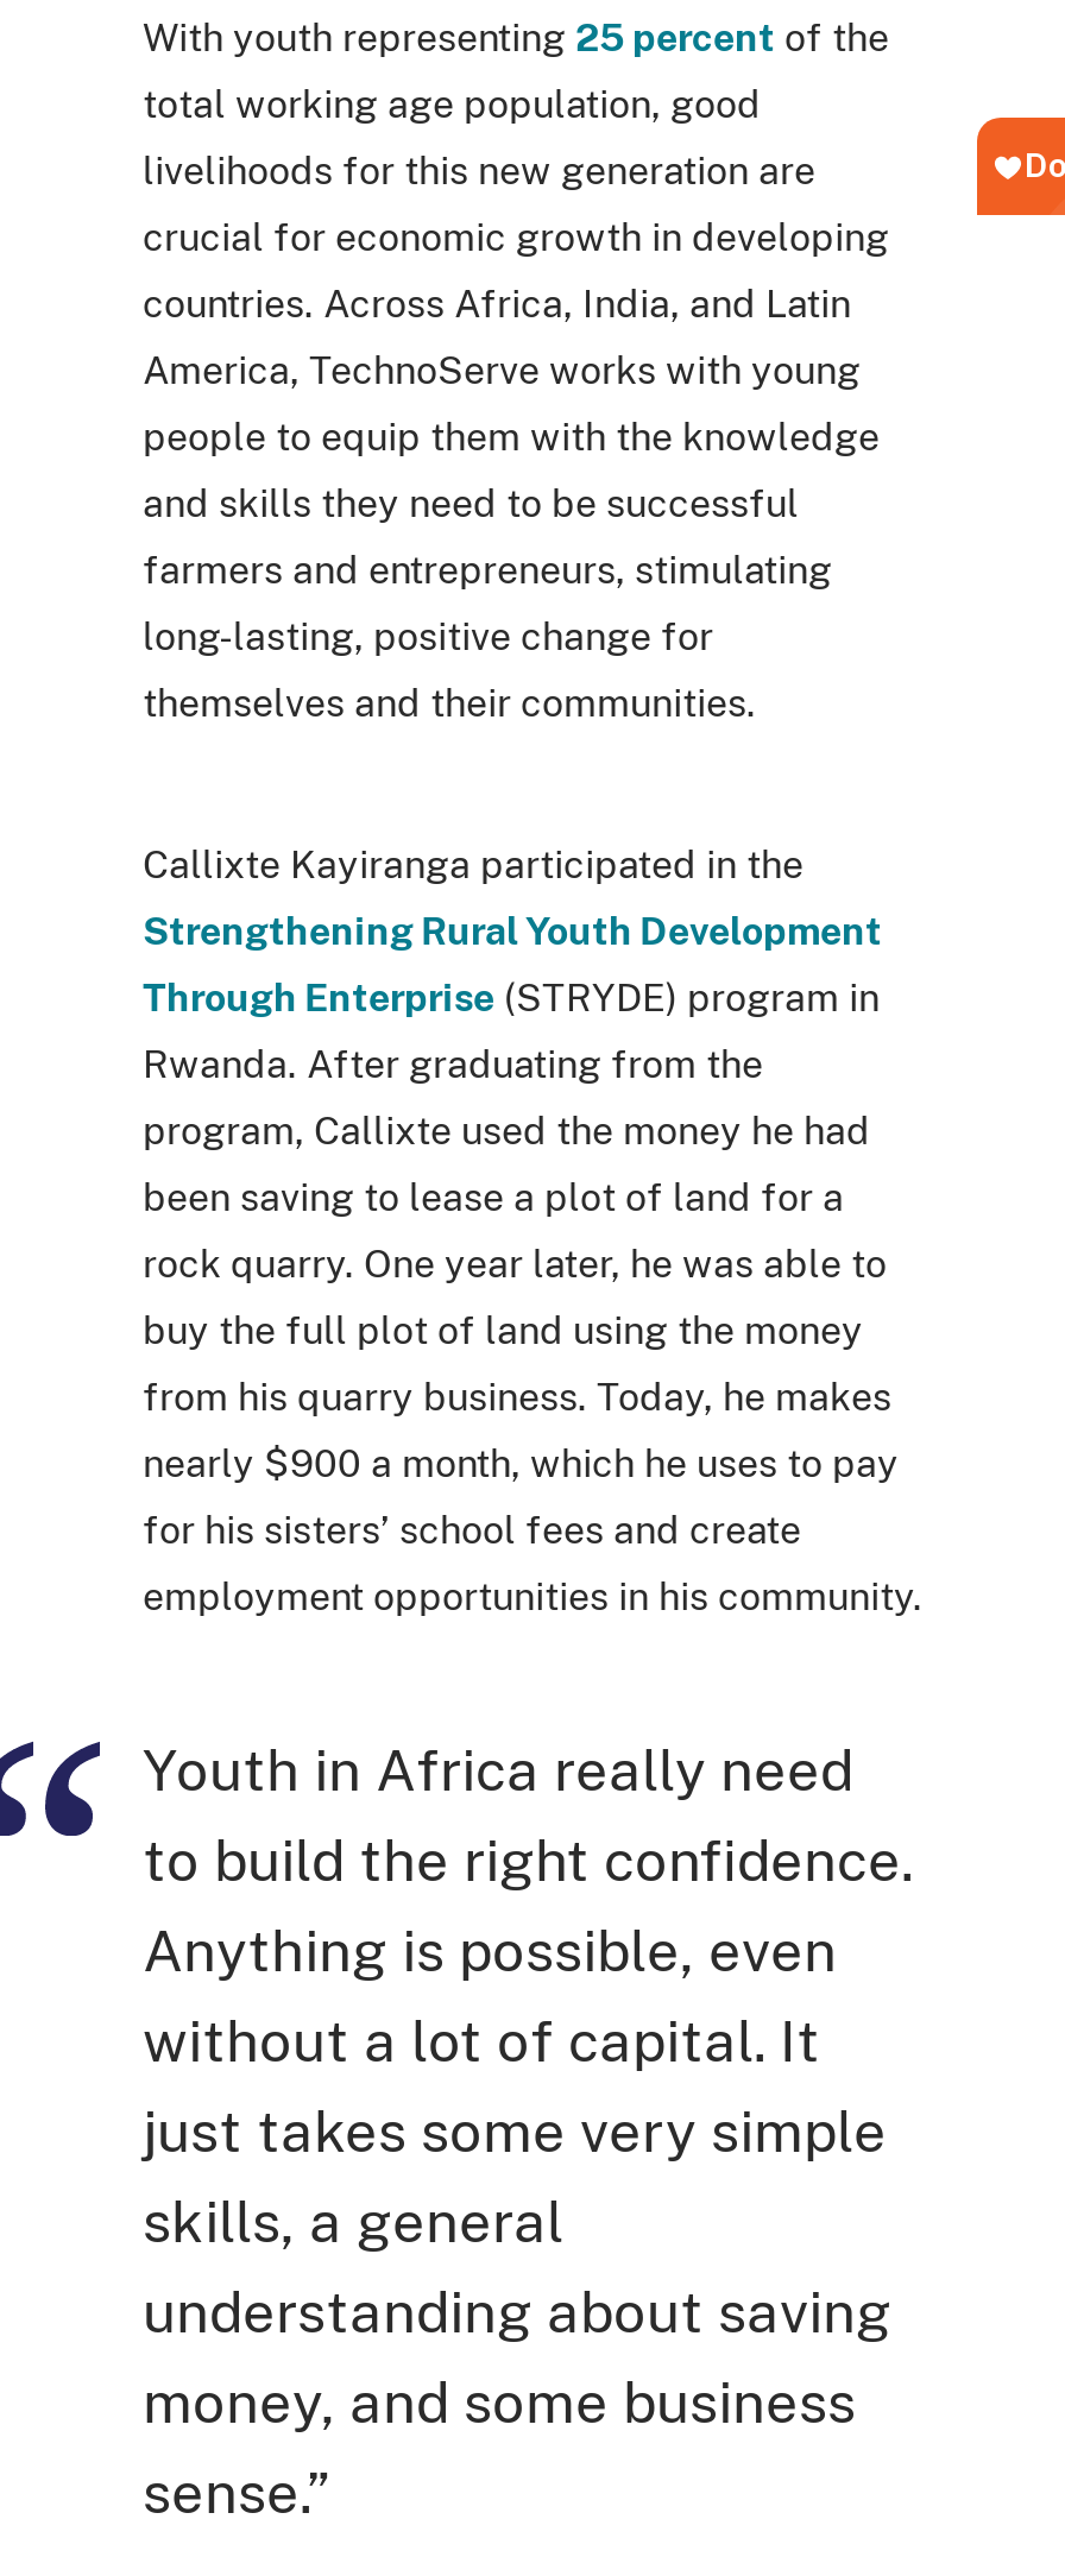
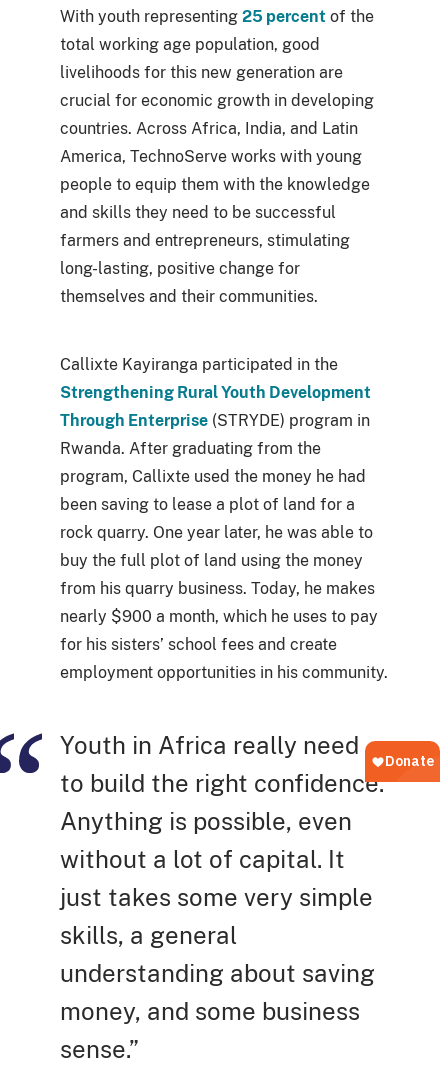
[975,115,1058,217] [image] -> none
none -> [364,740,441,783] [image]

